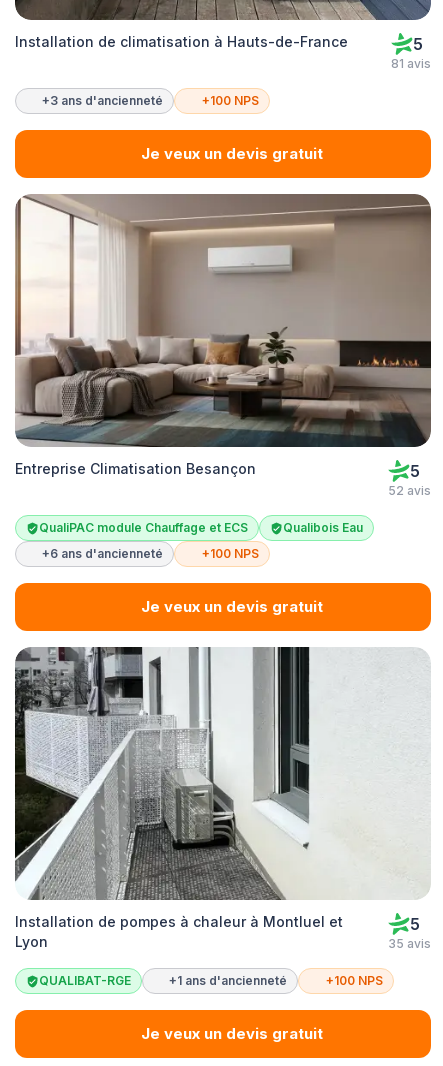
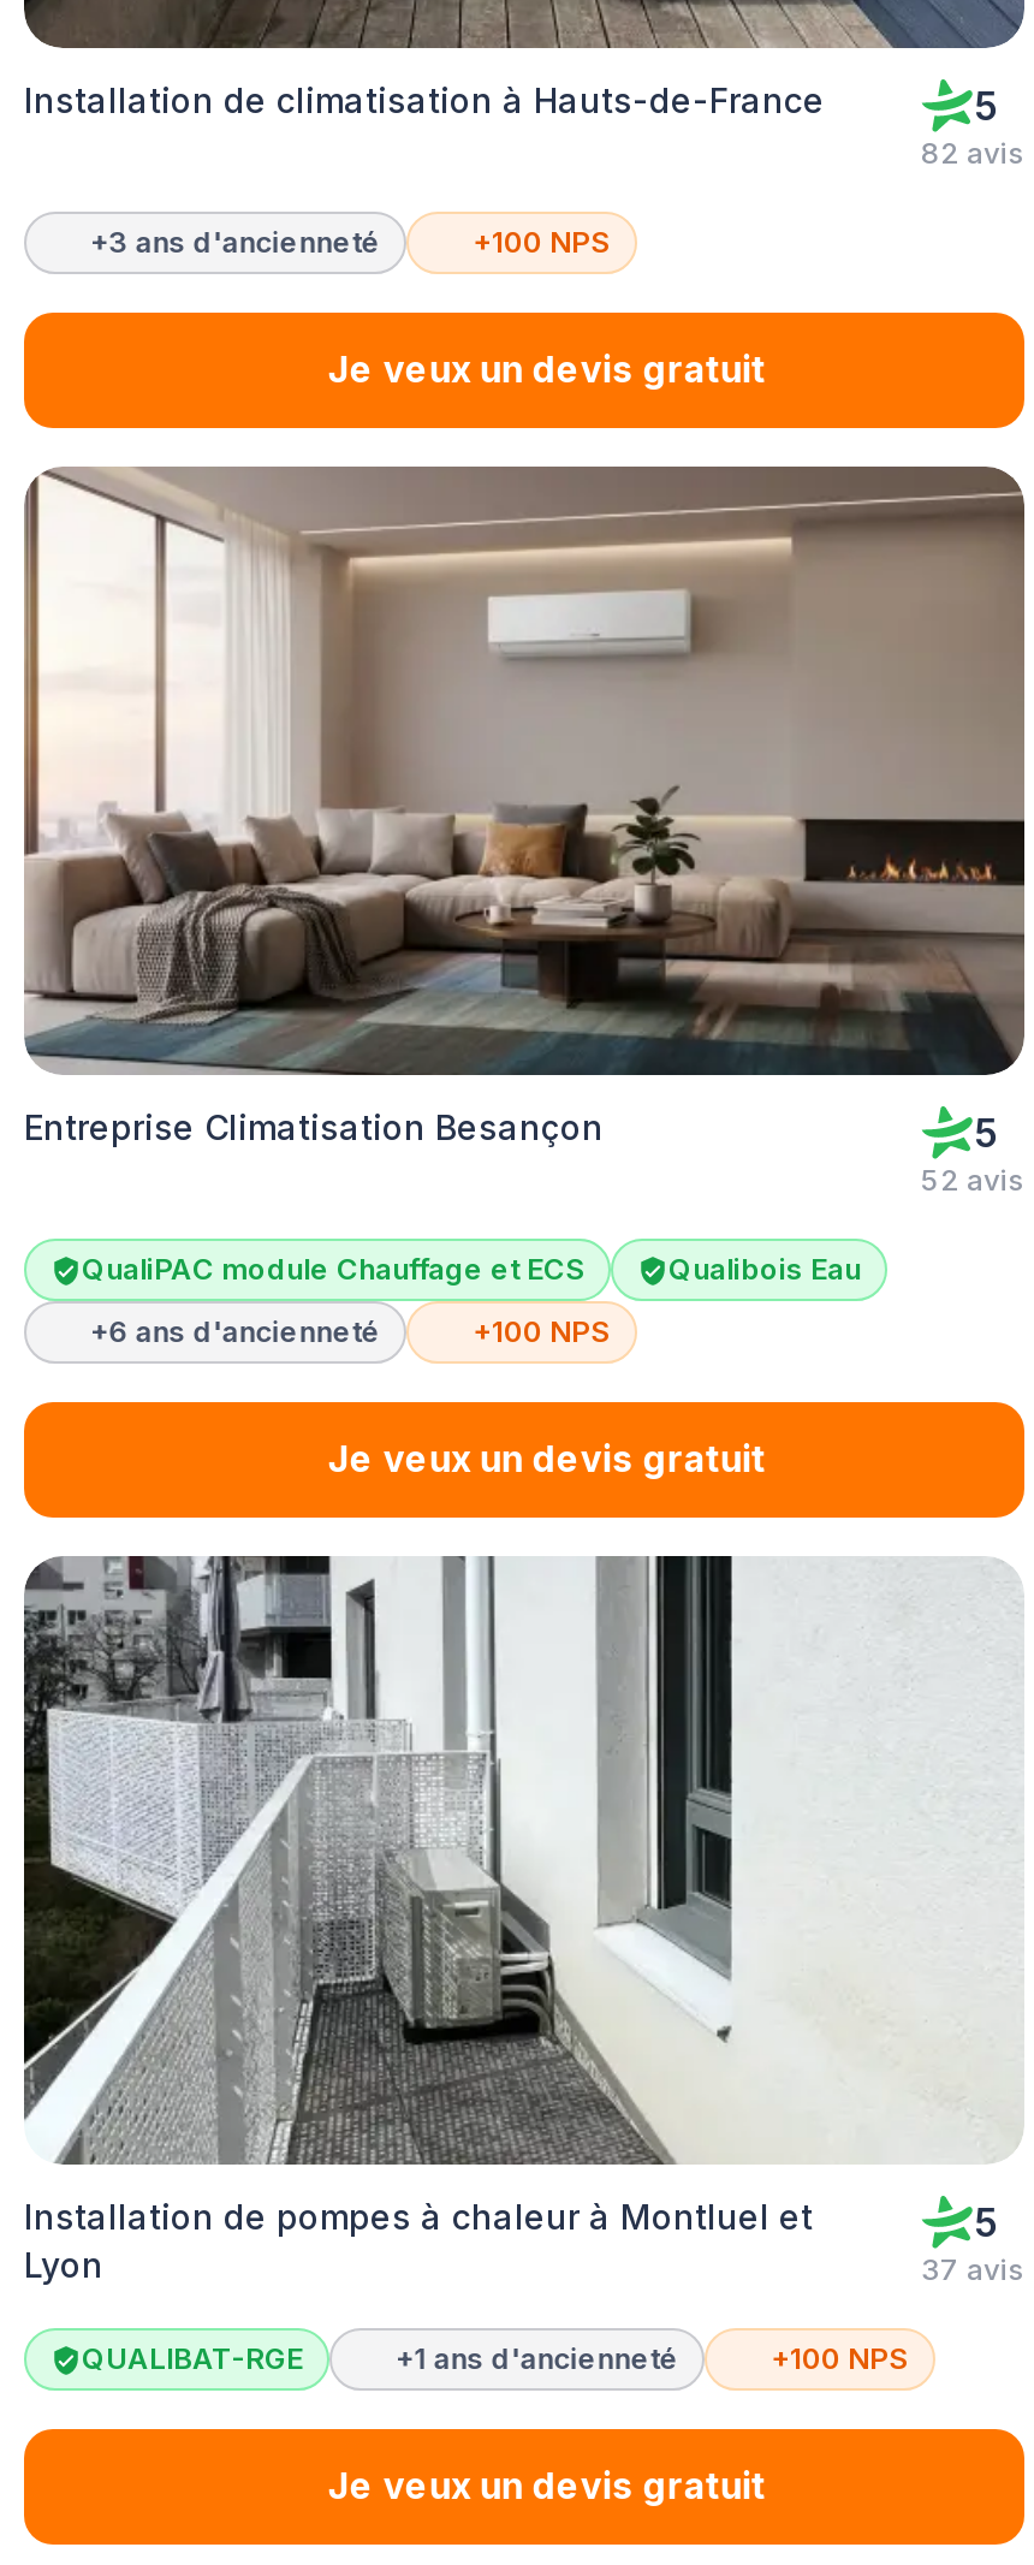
[391,56,431,71] 81 avis -> [921,135,1024,171] 82 avis
[388,936,431,951] 35 avis -> [921,2251,1024,2287] 37 avis

